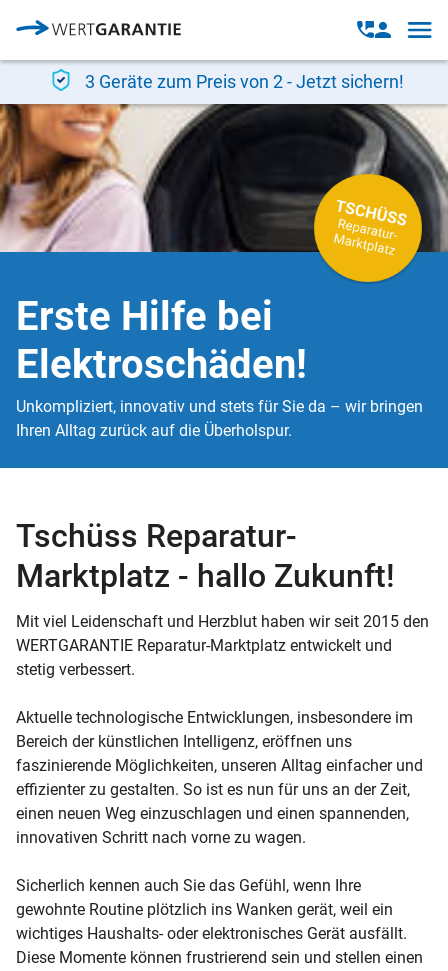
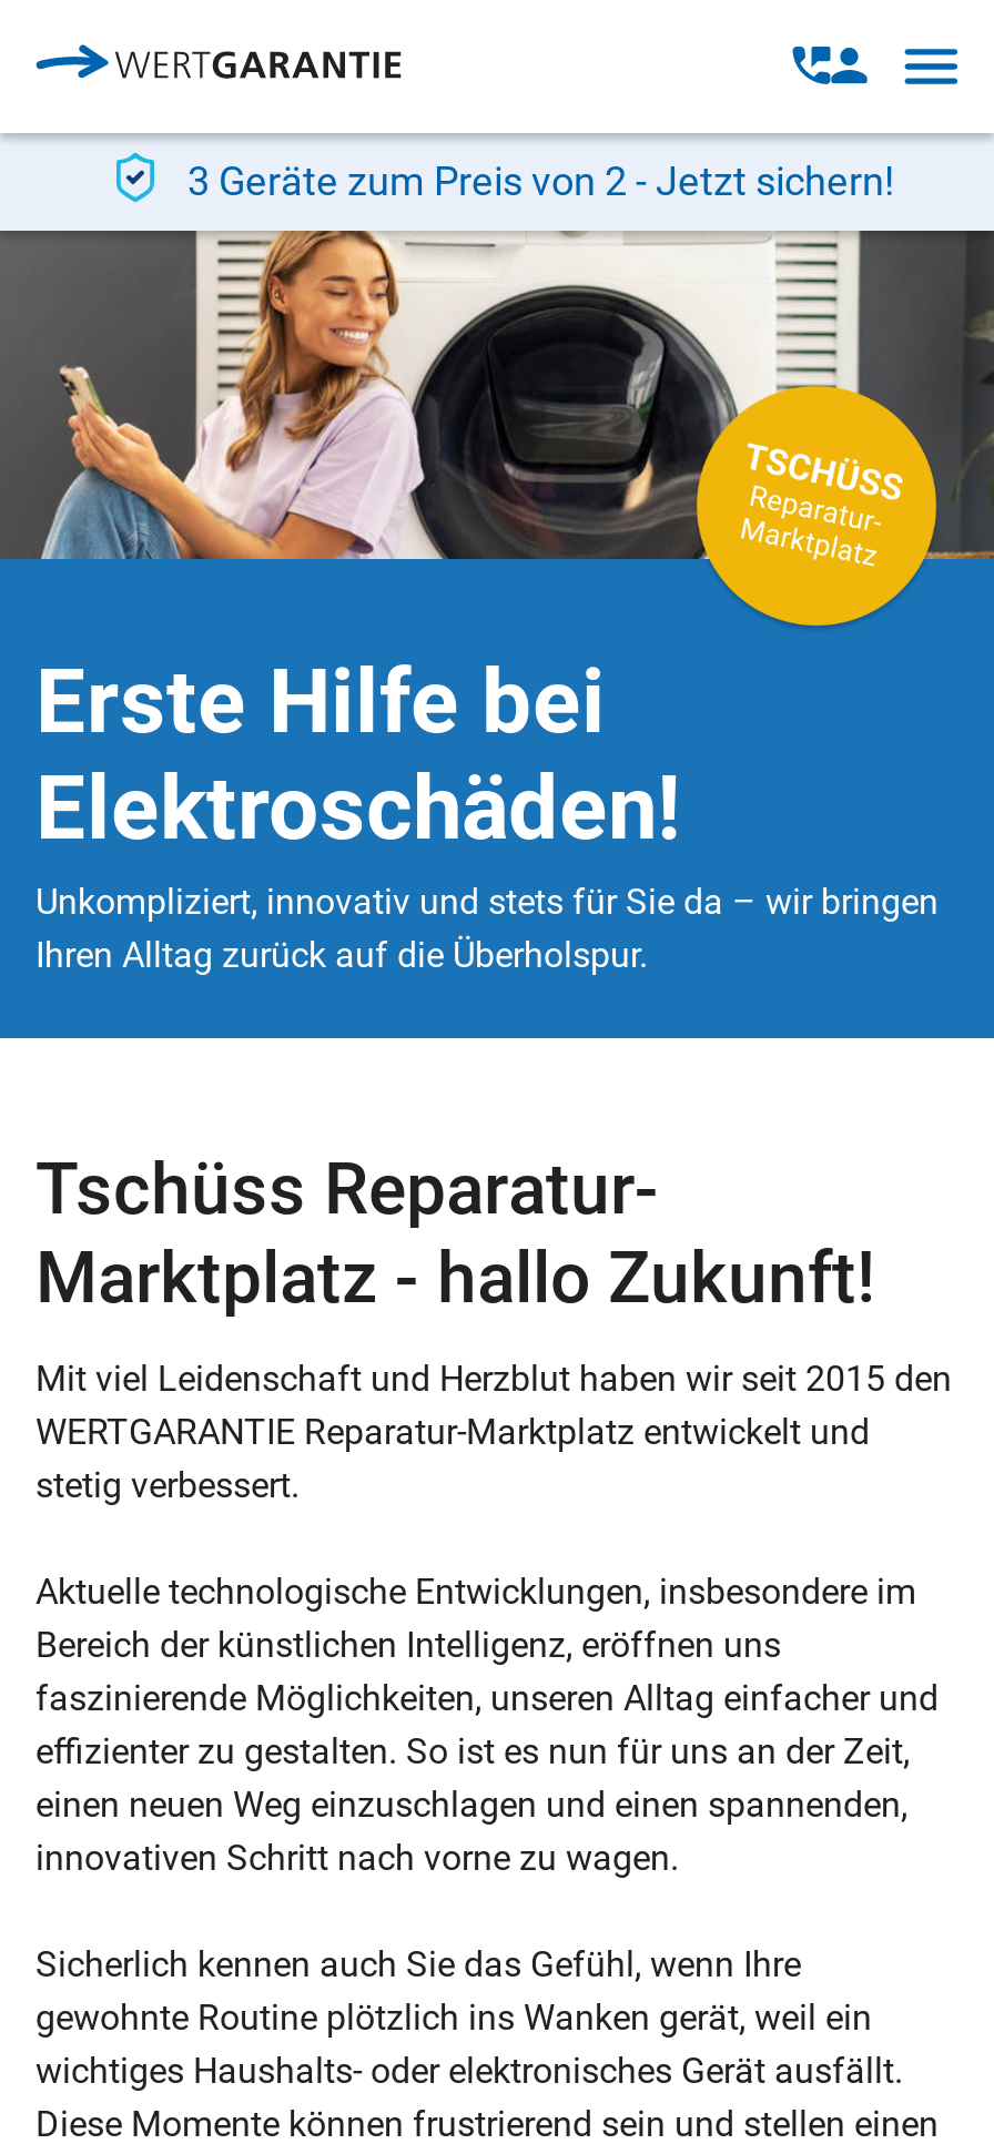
[3,103,445,253] [image] -> [7,228,987,561] [image]

